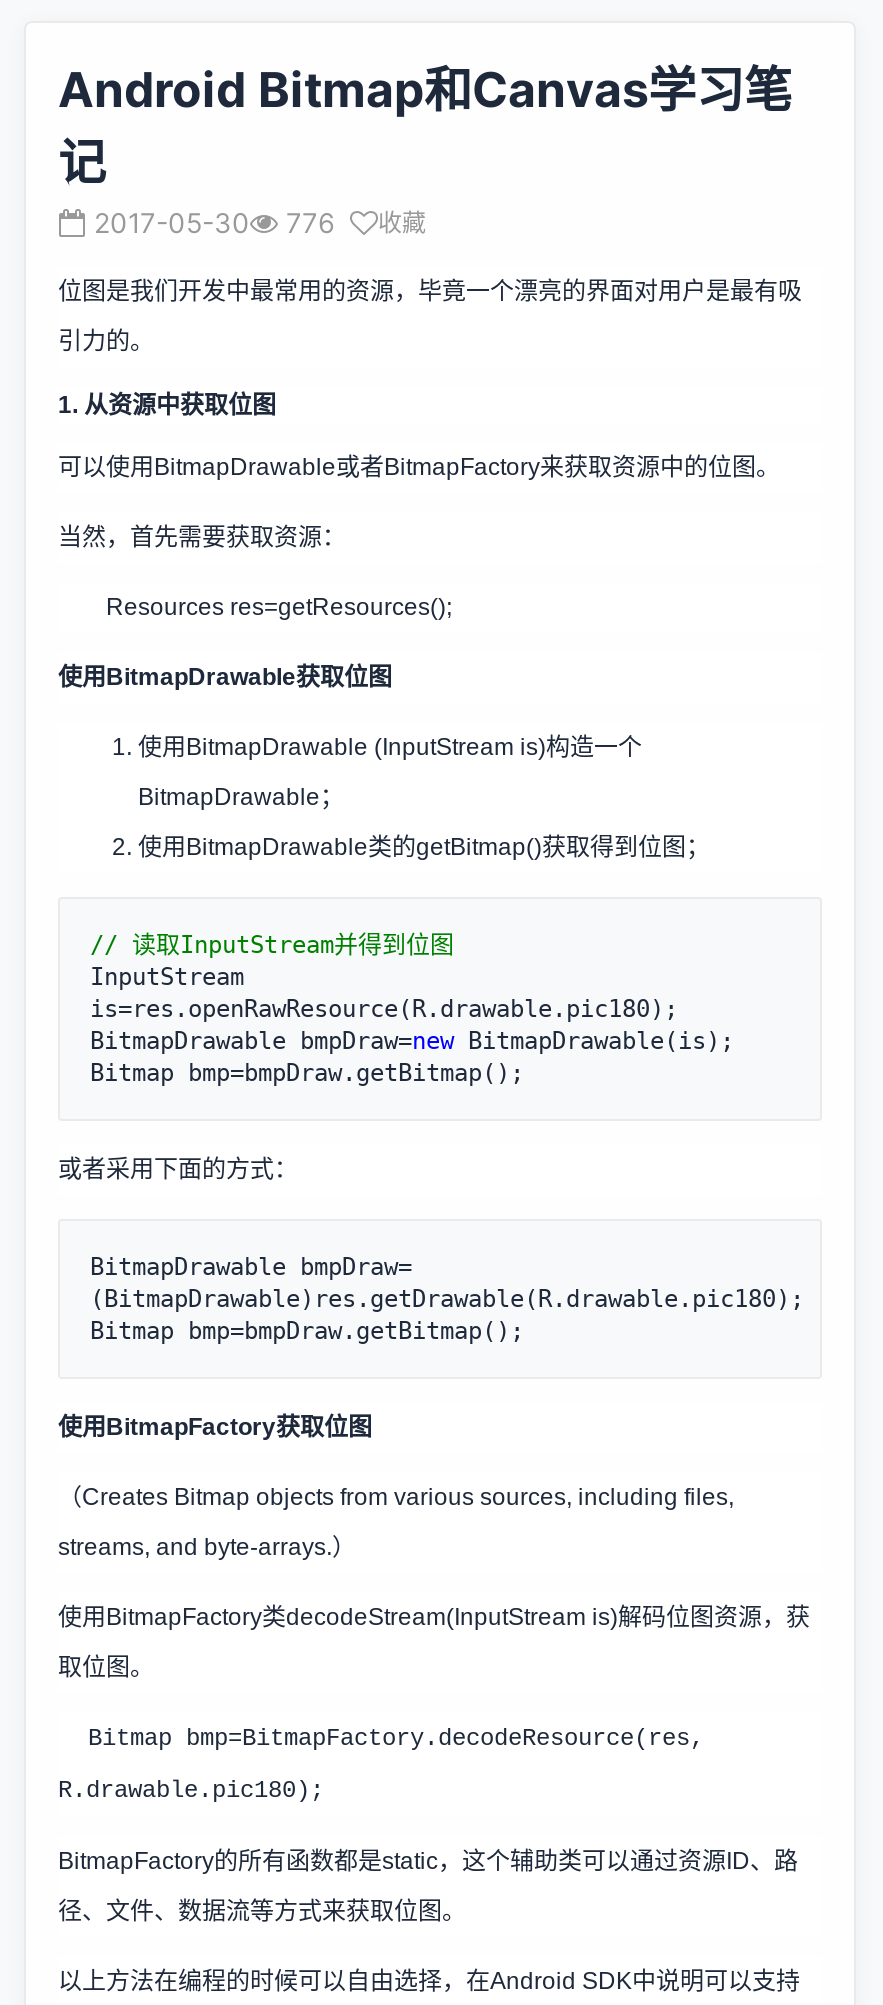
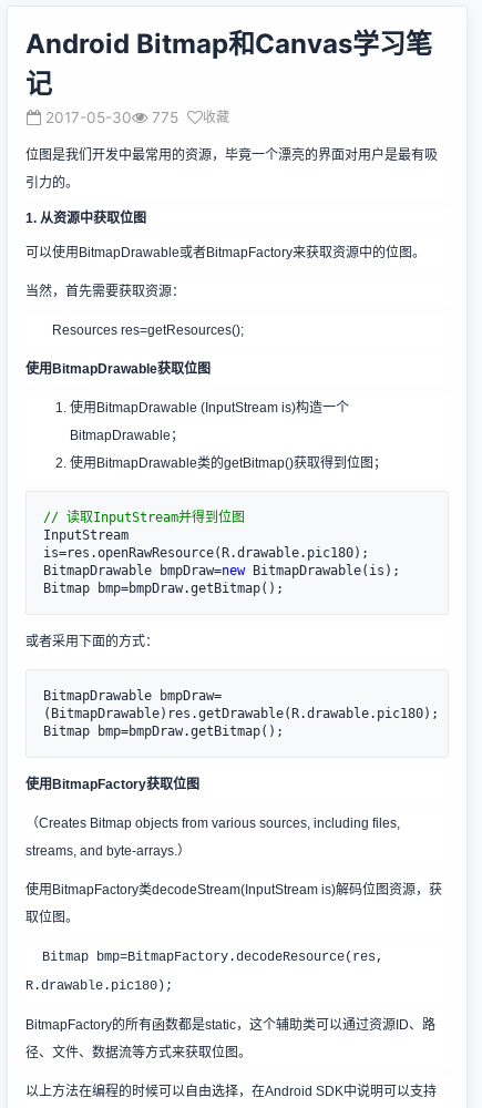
[86,207,426,239] 2017-05-30 776 收藏 -> [41,109,229,126] 2017-05-30 775 收藏

